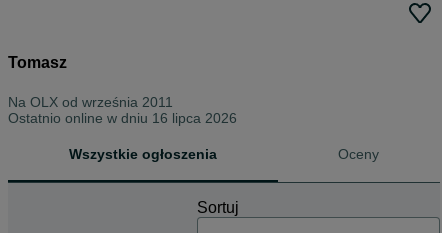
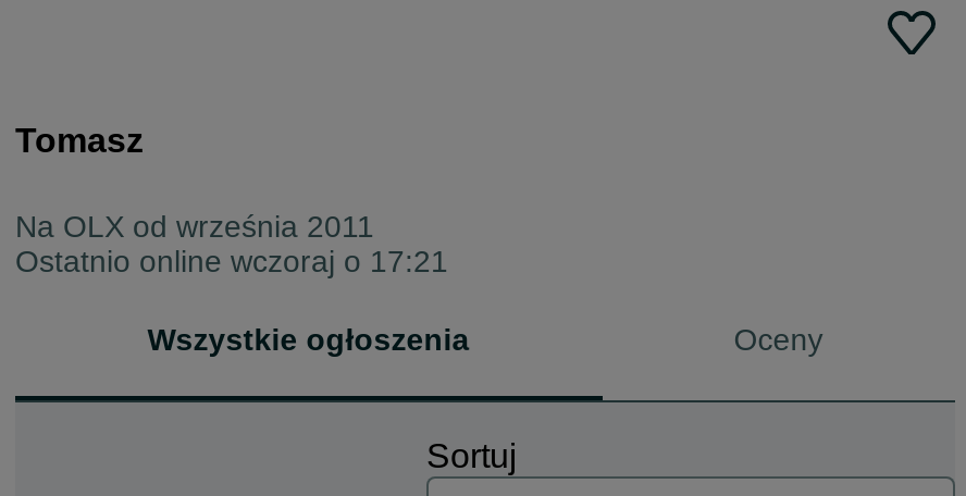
[8,109,237,125] Ostatnio online w dniu 16 lipca 2026 -> [15,243,448,277] Ostatnio online wczoraj o 17:21

